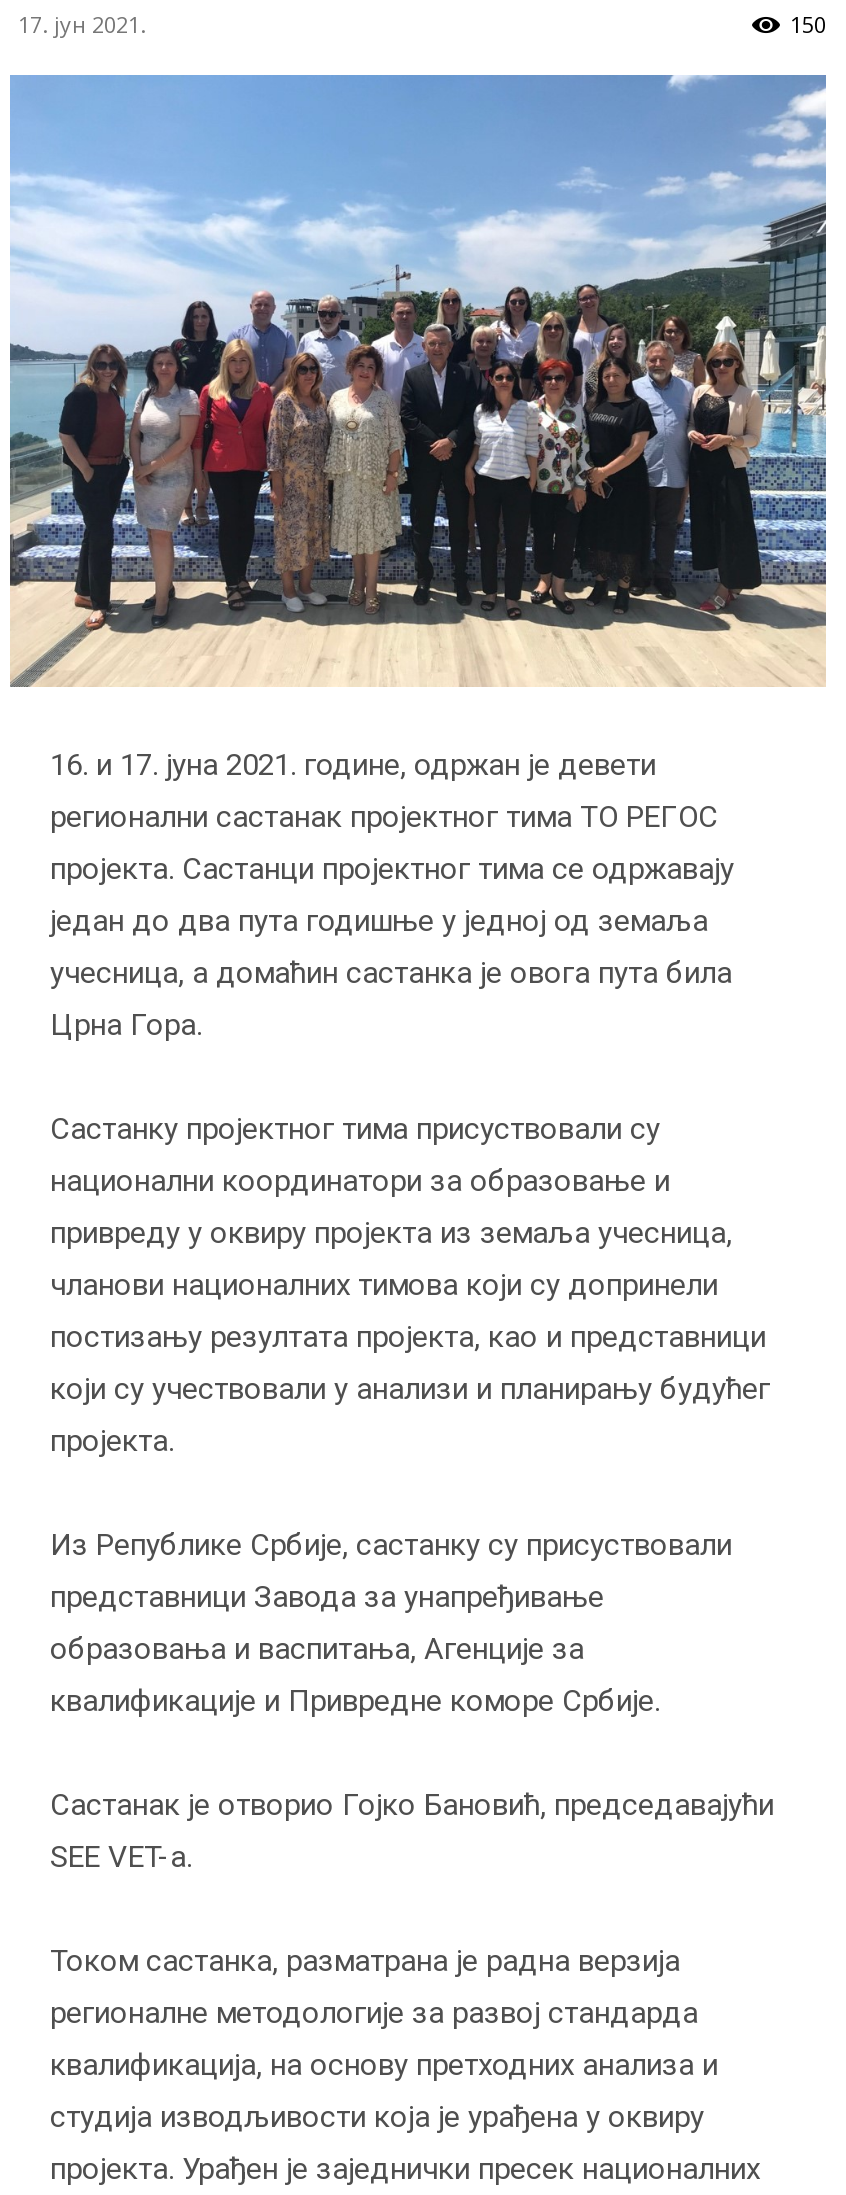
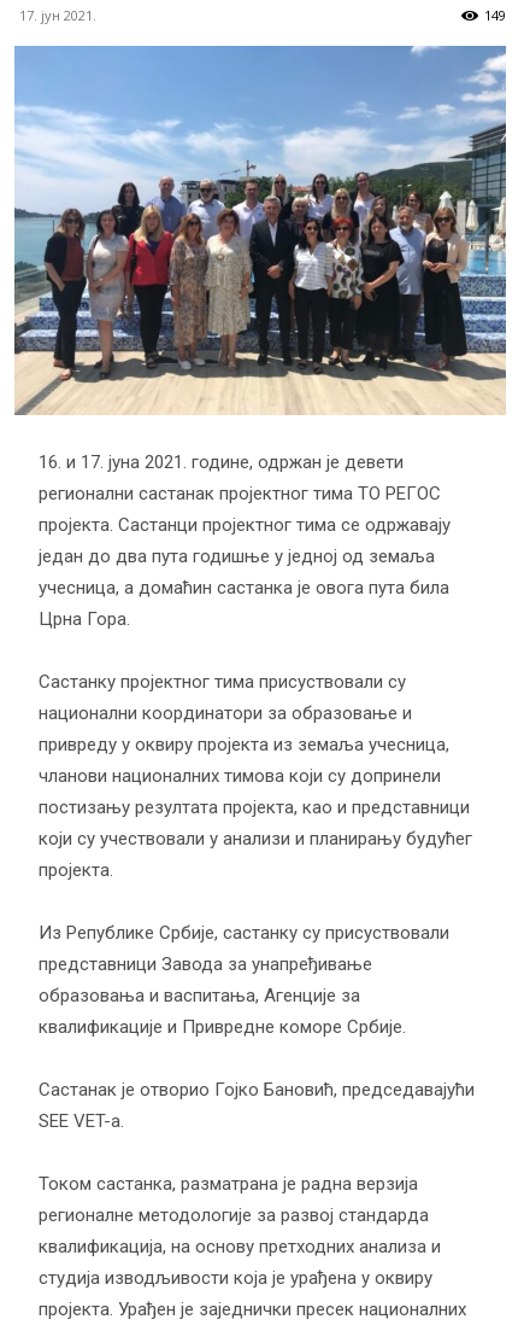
[790,9,826,39] 150 -> [484,6,506,24] 149

